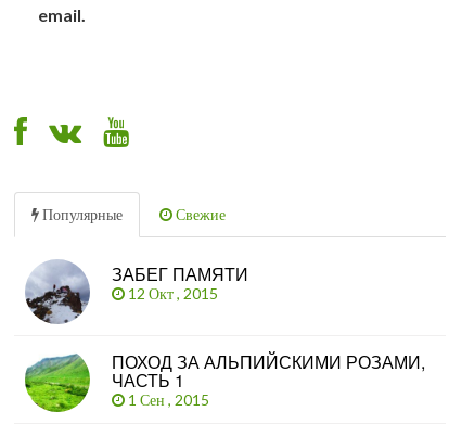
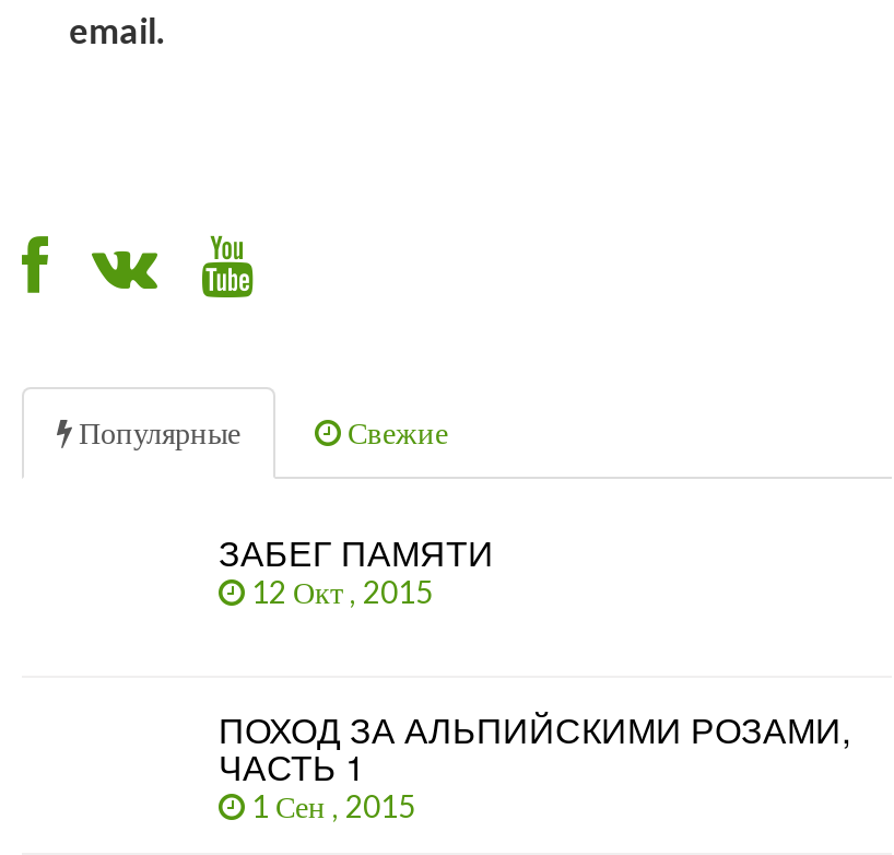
[24,259,91,325] [image] -> none
[24,352,91,413] [image] -> none

